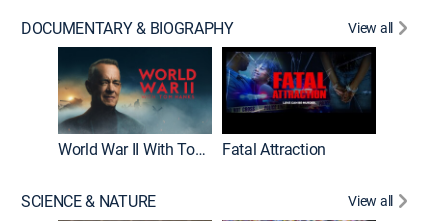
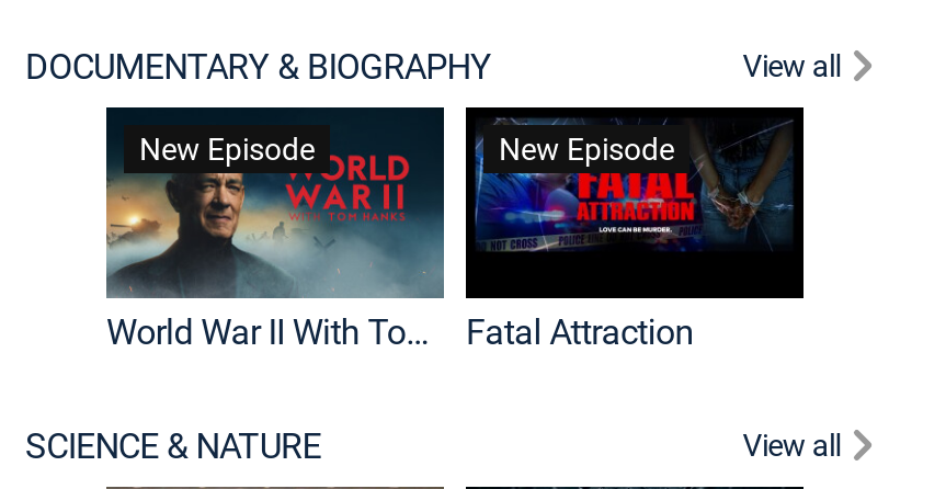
none -> [139,128,315,170] New Episode
none -> [499,128,674,170] New Episode

